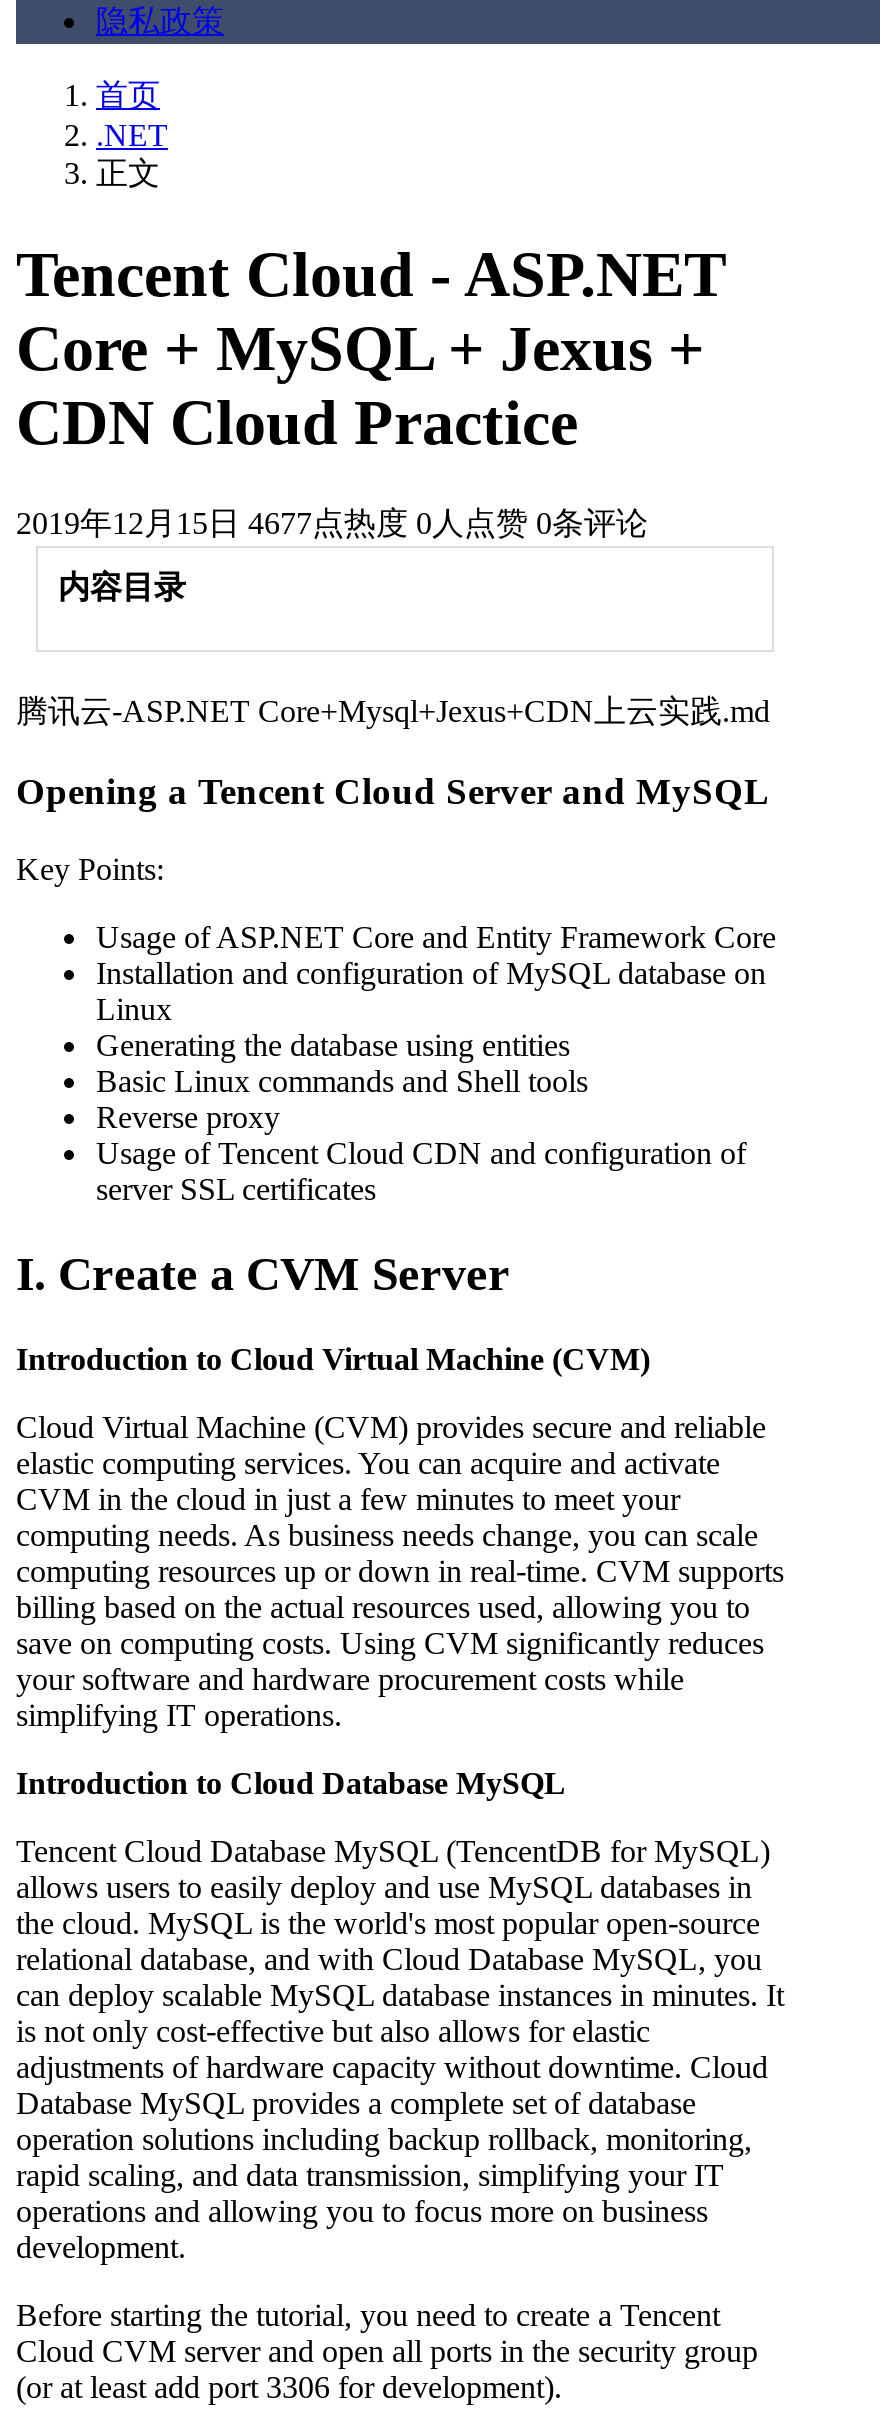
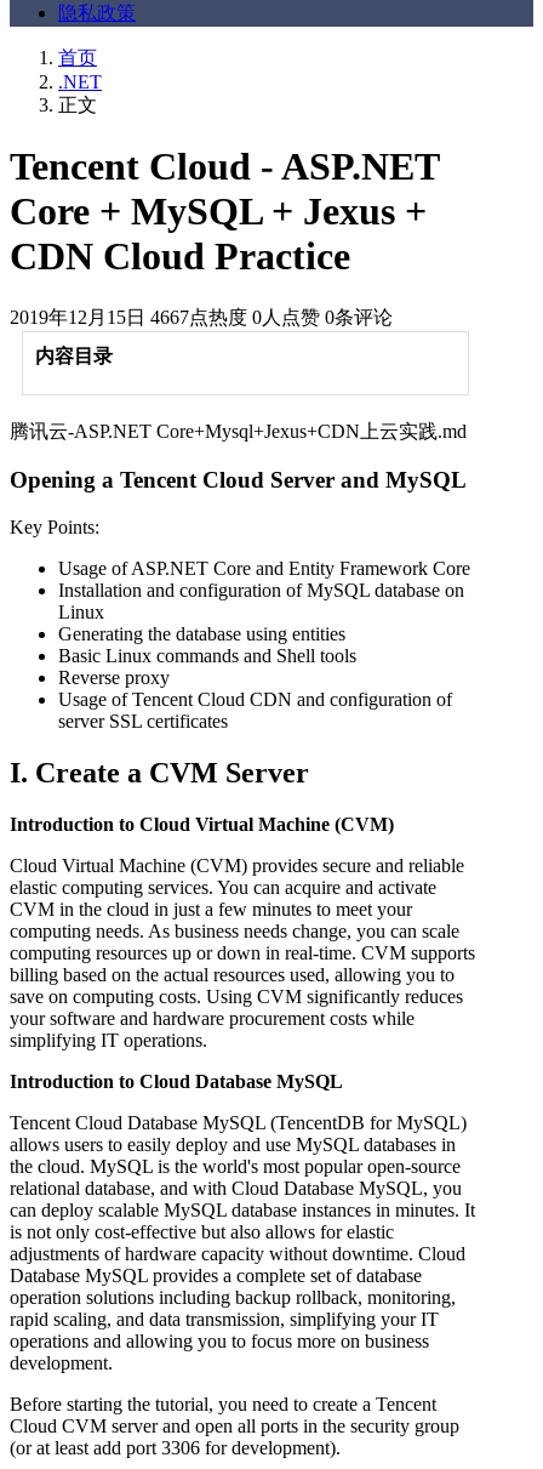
[16,505,648,539] 2019年12月15日 4677点热度 0人点赞 0条评论 -> [10,307,393,327] 2019年12月15日 4667点热度 0人点赞 0条评论

